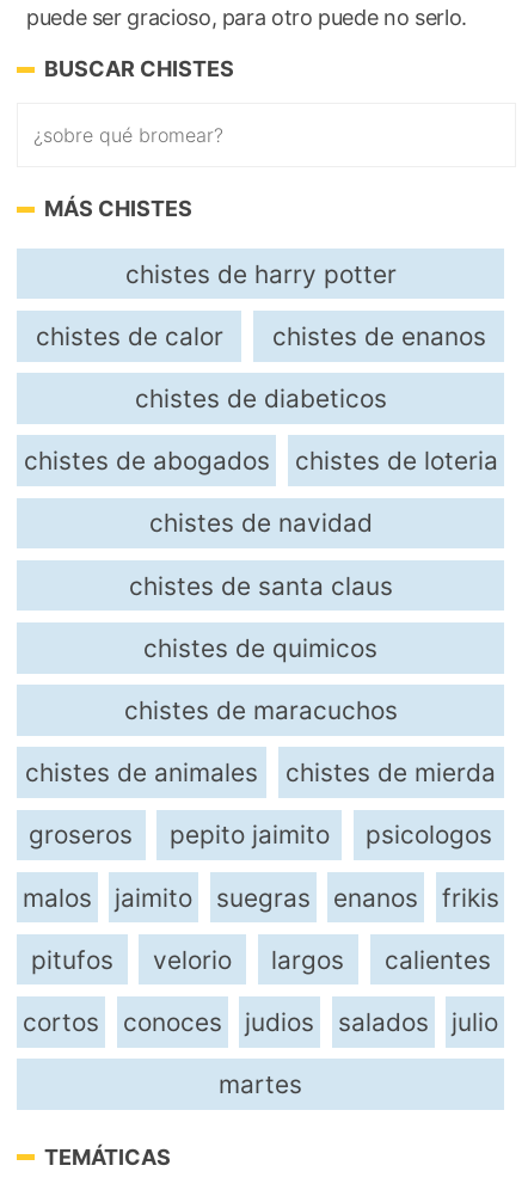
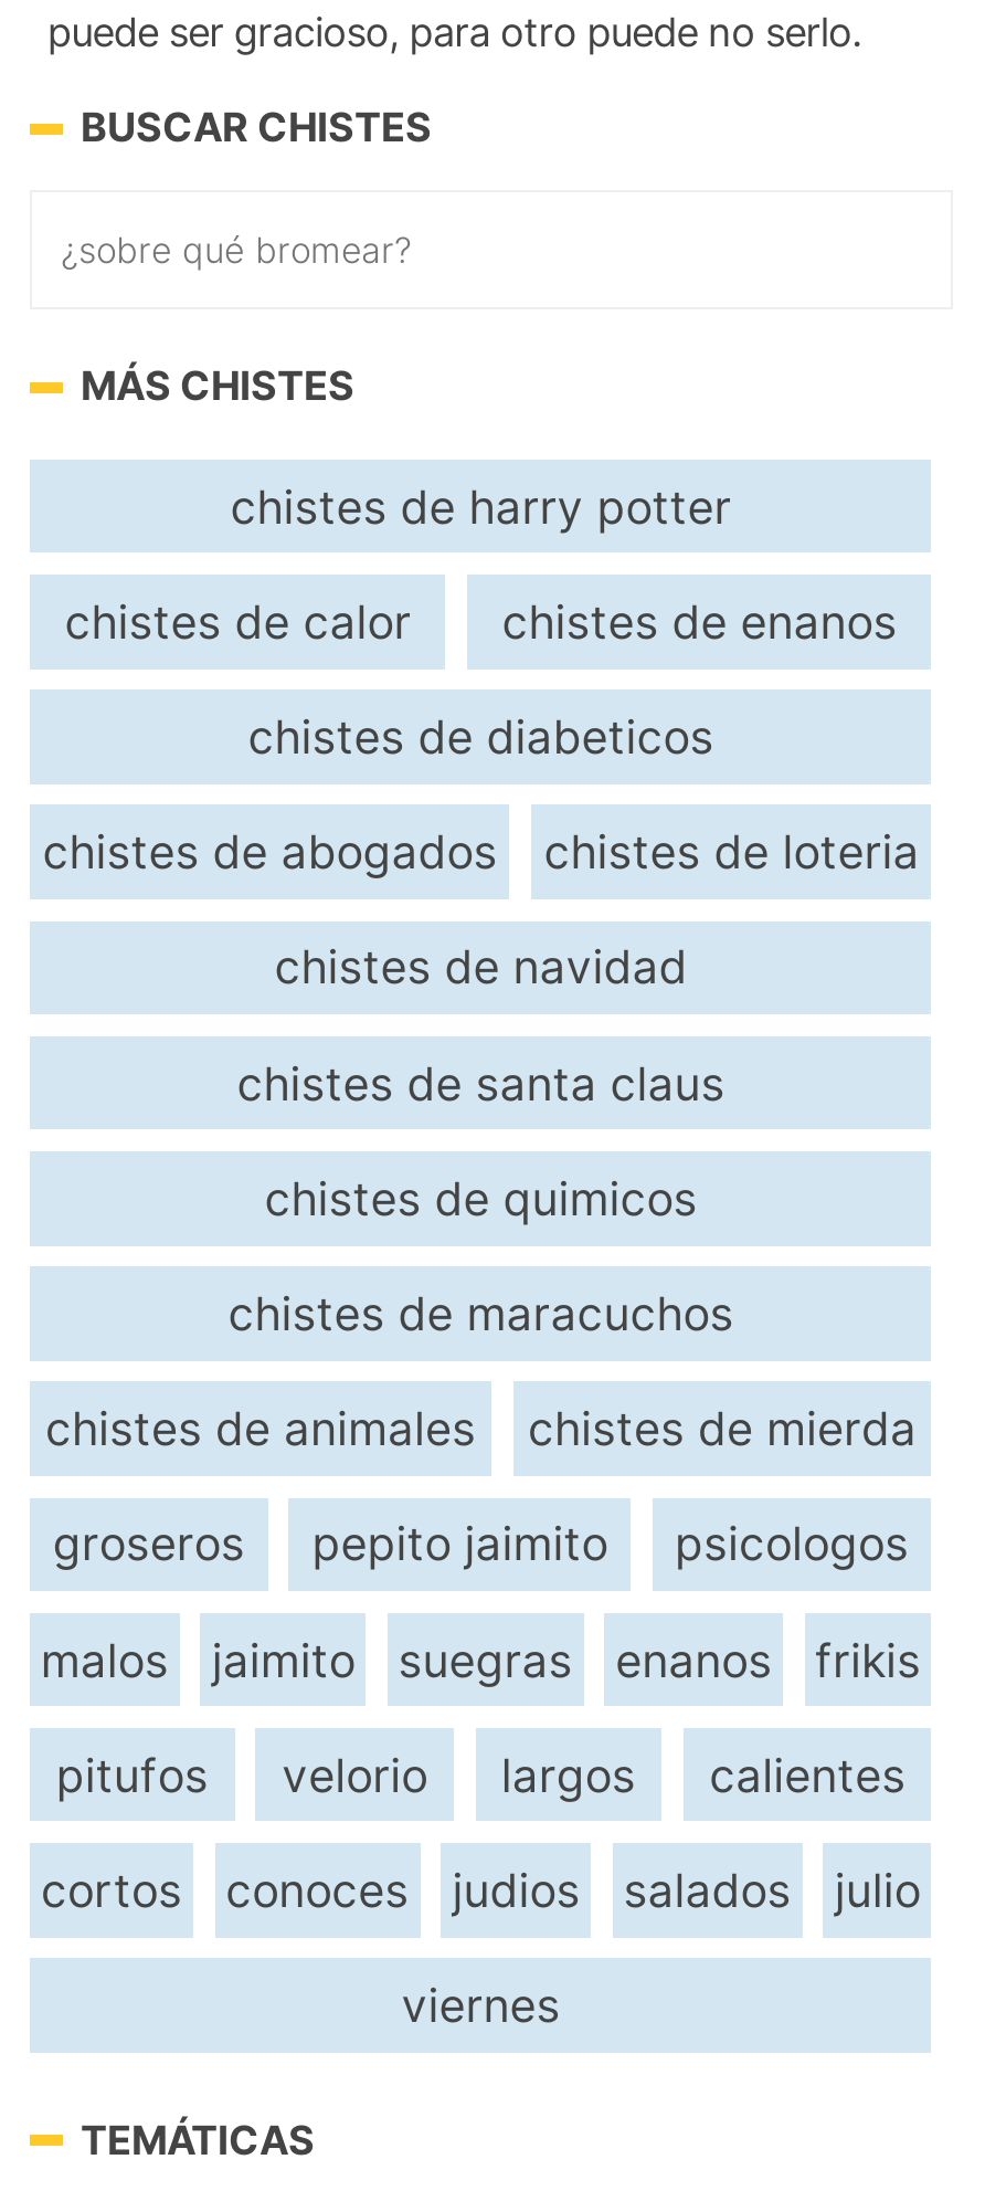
[219,1069,302,1099] martes -> [401,1978,560,2033] viernes

